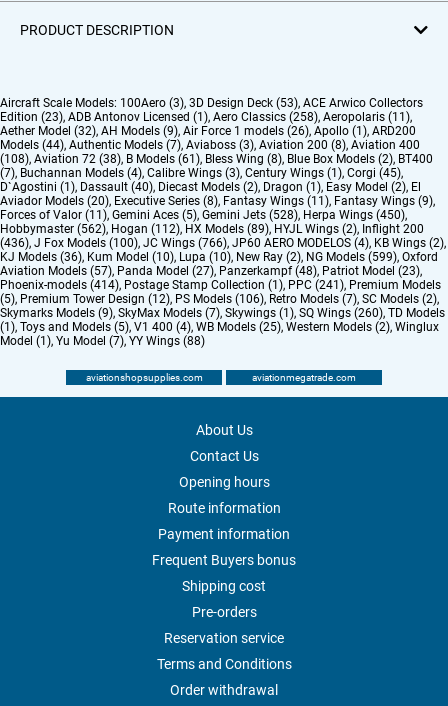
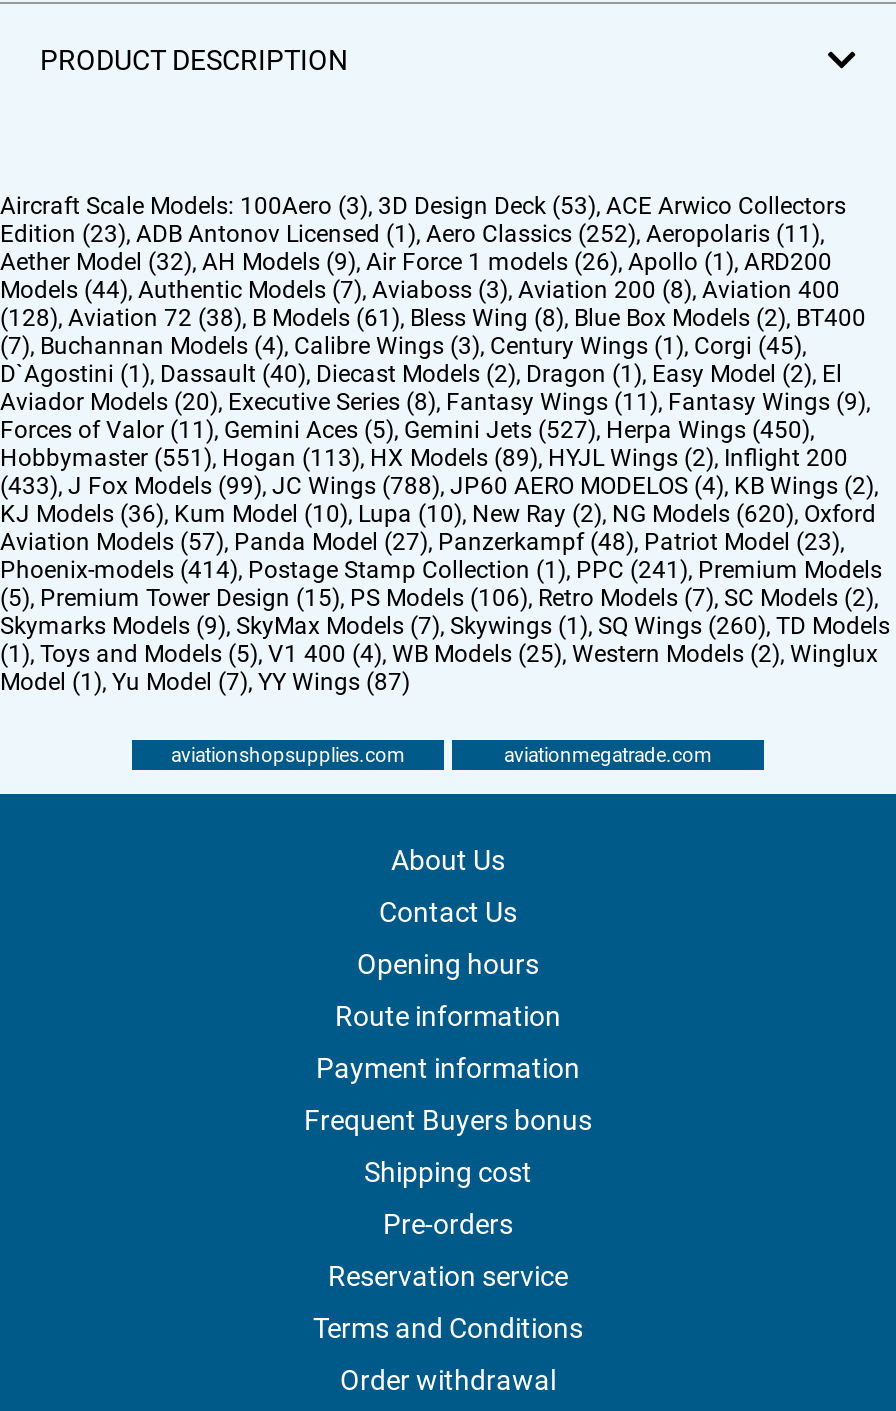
[0,110,410,124] Edition (23), ADB Antonov Licensed (1), Aero Classics (258), Aeropolaris (11) -> [0,221,820,249] Edition (23), ADB Antonov Licensed (1), Aero Classics (252), Aeropolaris (11)
[0,152,433,166] (108), Aviation 72 (38), B Models (61), Bless Wing (8), Blue Box Models (2), BT400 -> [0,305,866,333] (128), Aviation 72 (38), B Models (61), Bless Wing (8), Blue Box Models (2), BT400
[0,208,405,222] Forces of Valor (11), Gemini Aces (5), Gemini Jets (528), Herpa Wings (450) -> [0,417,810,445] Forces of Valor (11), Gemini Aces (5), Gemini Jets (527), Herpa Wings (450)
[0,222,424,236] Hobbymaster (562), Hogan (112), HX Models (89),HYJL Wings (2), Inflight 200 -> [0,445,848,473] Hobbymaster (551), Hogan (113), HX Models (89),HYJL Wings (2), Inflight 200
[0,236,444,250] (436), J Fox Models (100), JC Wings (766), JP60 AERO MODELOS (4), KB Wings (2) -> [0,473,874,501] (433), J Fox Models (99), JC Wings (788), JP60 AERO MODELOS (4), KB Wings (2)
[0,250,438,264] KJ Models (36), Kum Model (10),Lupa (10), New Ray (2), NG Models (599), Oxford -> [0,501,876,529] KJ Models (36), Kum Model (10),Lupa (10), New Ray (2), NG Models (620), Oxford
[0,292,437,306] (5), Premium Tower Design (12), PS Models (106), Retro Models (7), SC Models (2) -> [0,585,874,613] (5), Premium Tower Design (15), PS Models (106), Retro Models (7), SC Models (2)
[0,334,205,348] Model (1), Yu Model (7), YY Wings (88) -> [0,669,410,697] Model (1), Yu Model (7), YY Wings (87)

